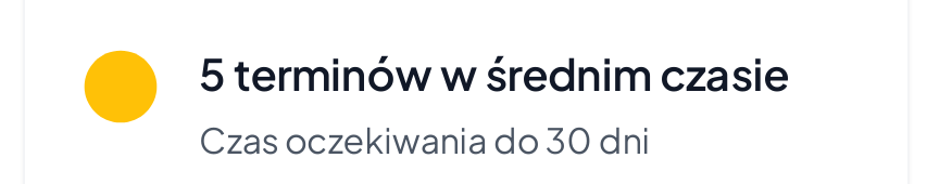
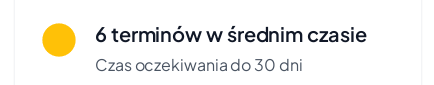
[199,45,789,100] 5 terminów w średnim czasie -> [95,21,367,46] 6 terminów w średnim czasie

